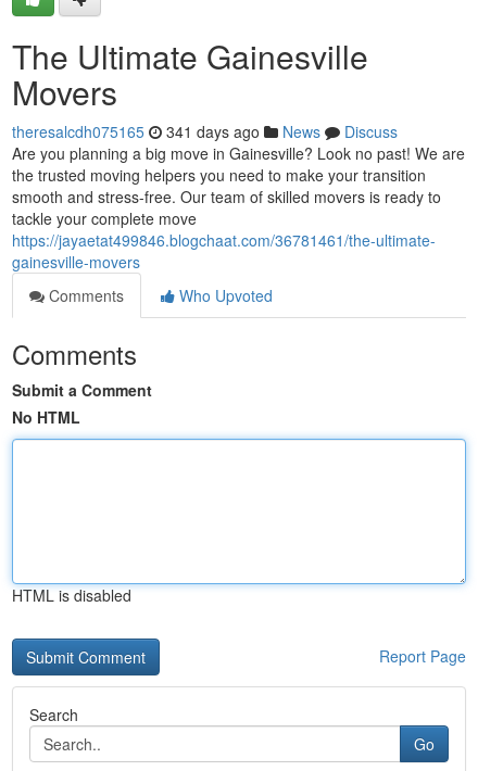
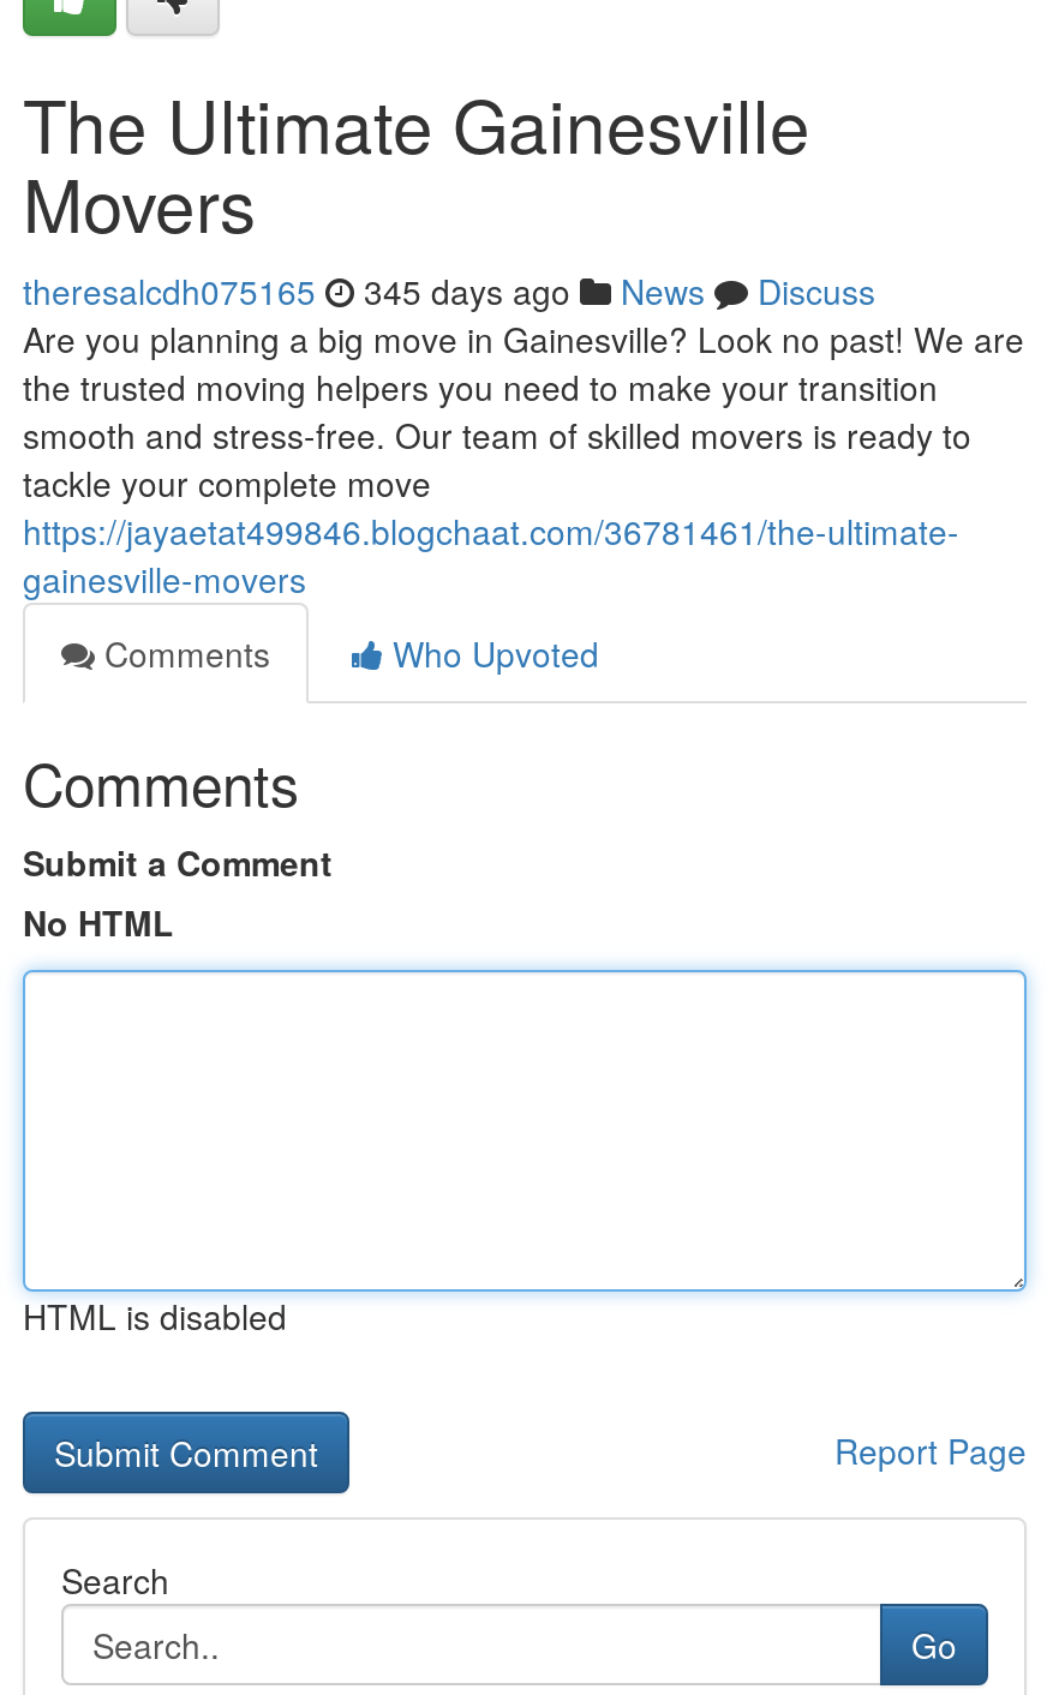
[12,121,398,142] theresalcdh075165 341 days ago News Discuss -> [23,266,875,315] theresalcdh075165 345 days ago News Discuss

